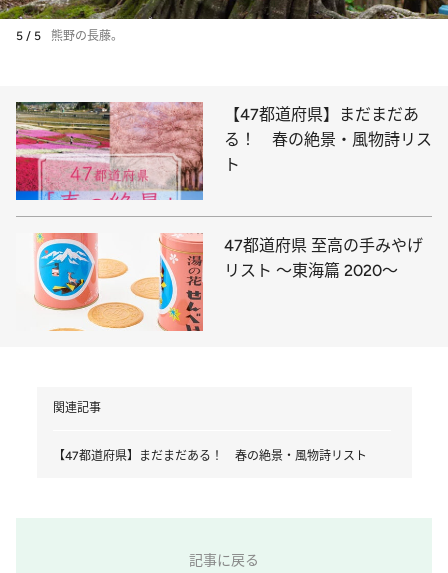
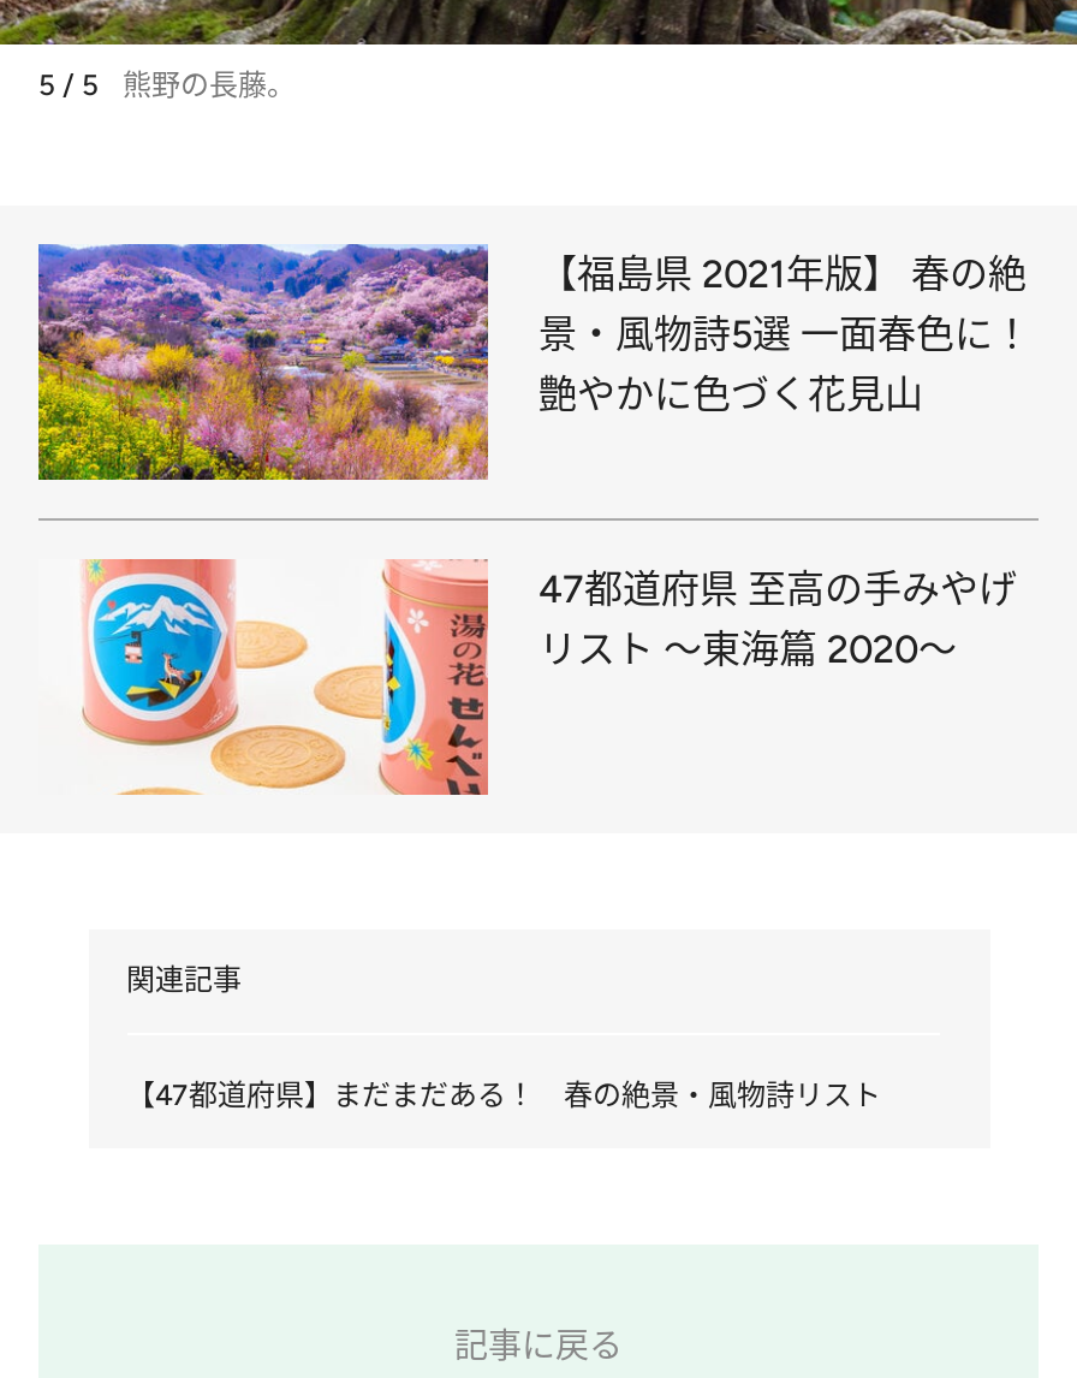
[15,101,432,201] [image] | 【47都道府県】まだまだあ | る！ 春の絶景・風物詩リス | ト -> [36,243,1031,483] [image] | 【福島県 2021年版】 春の絶 | 景・風物詩5選 一面春色に！ | 艶やかに色づく花見山

